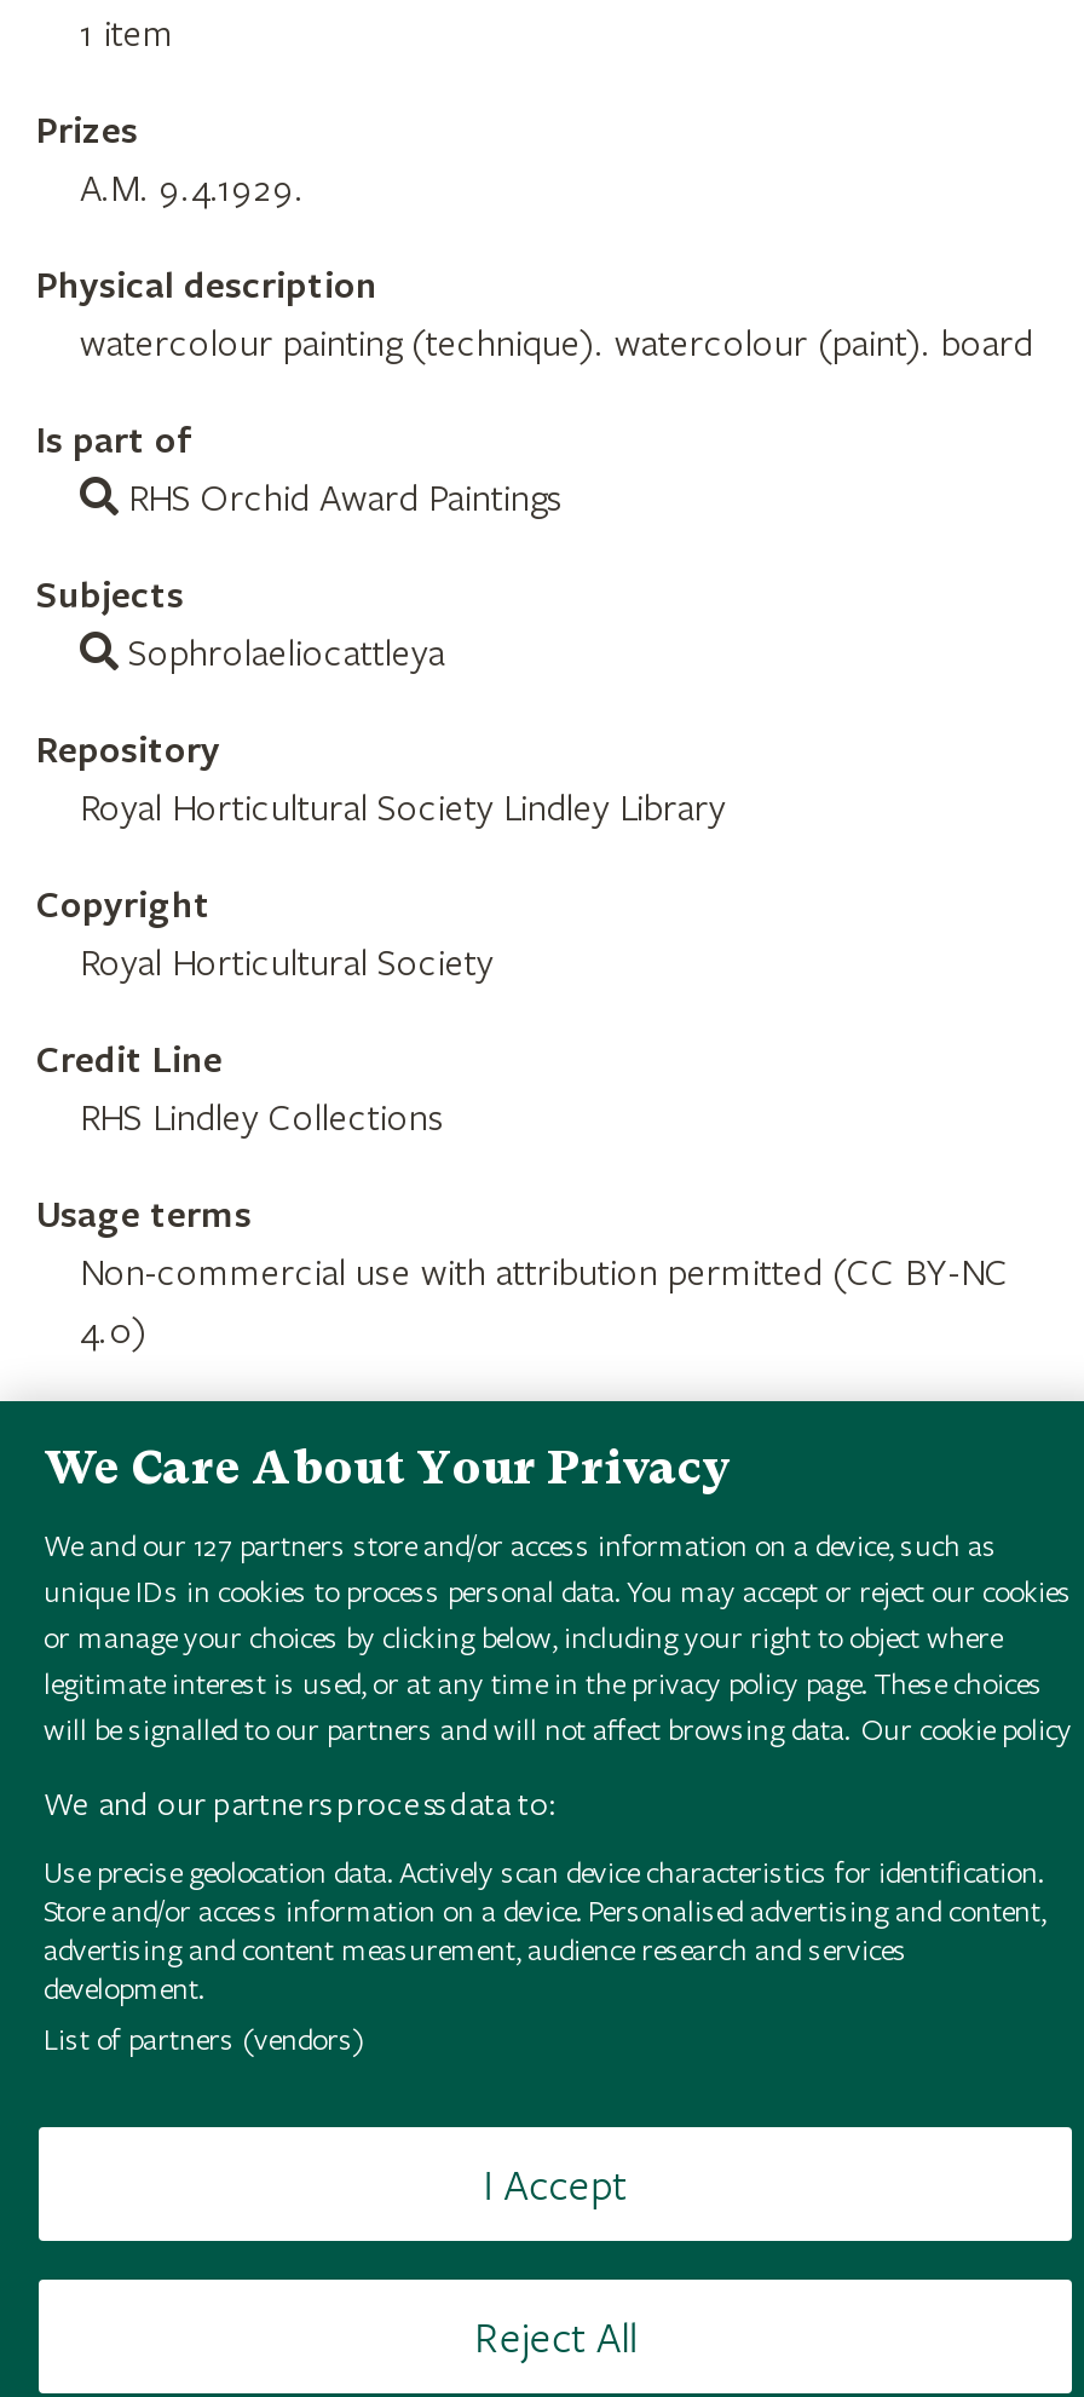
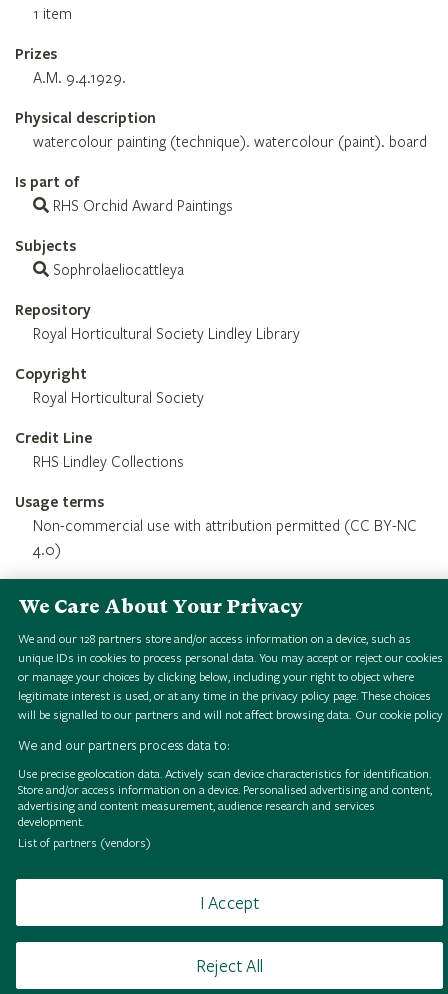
[44,1525,997,1563] We and our 127 partners store and/or access information on a device, such as -> [18,630,411,646] We and our 128 partners store and/or access information on a device, such as

